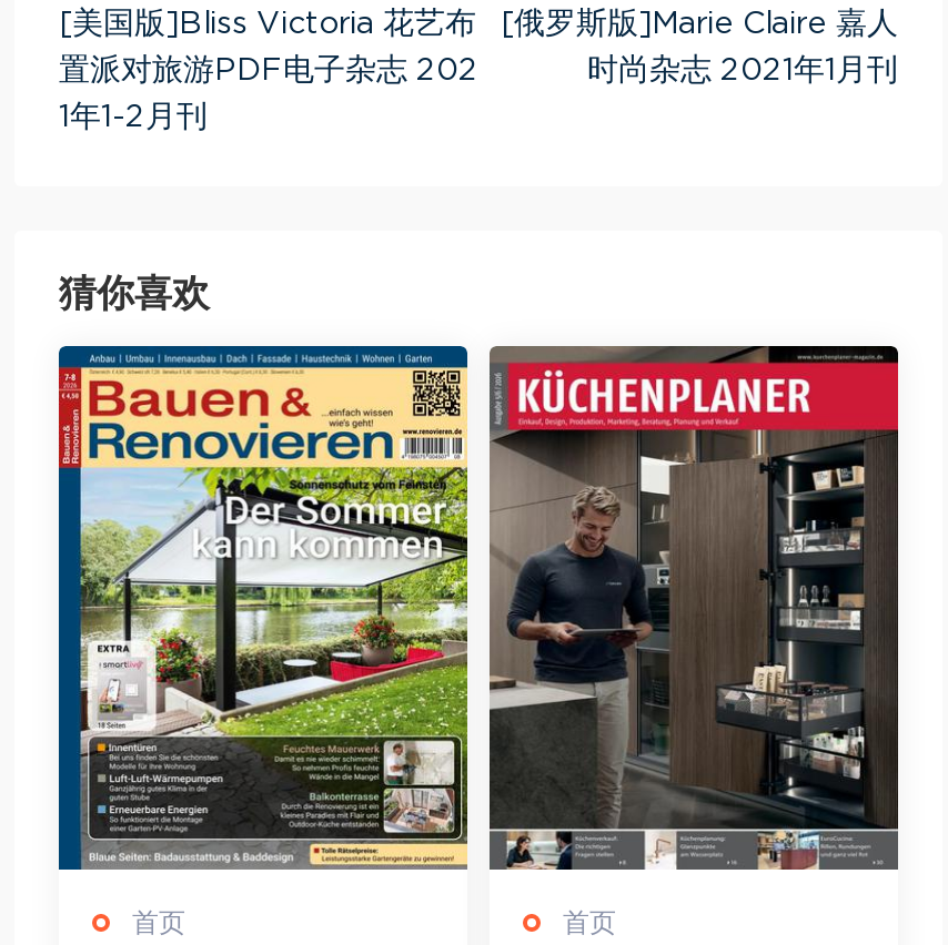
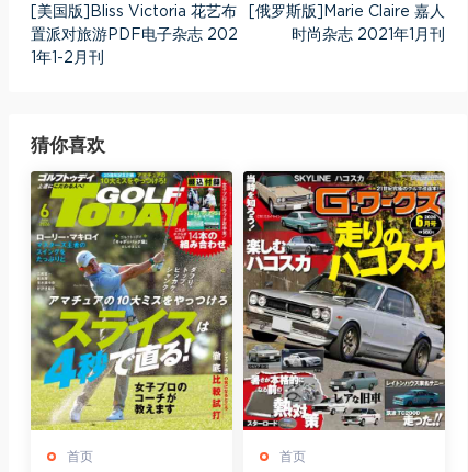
[57,344,470,872] [image] -> [30,170,233,431] [image]
[487,344,900,872] [image] -> [242,170,446,431] [image]

